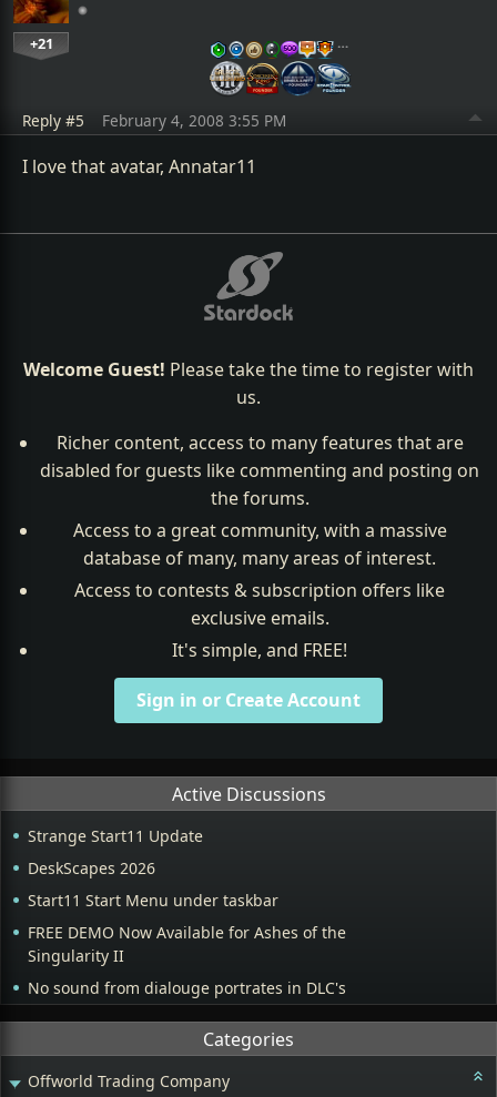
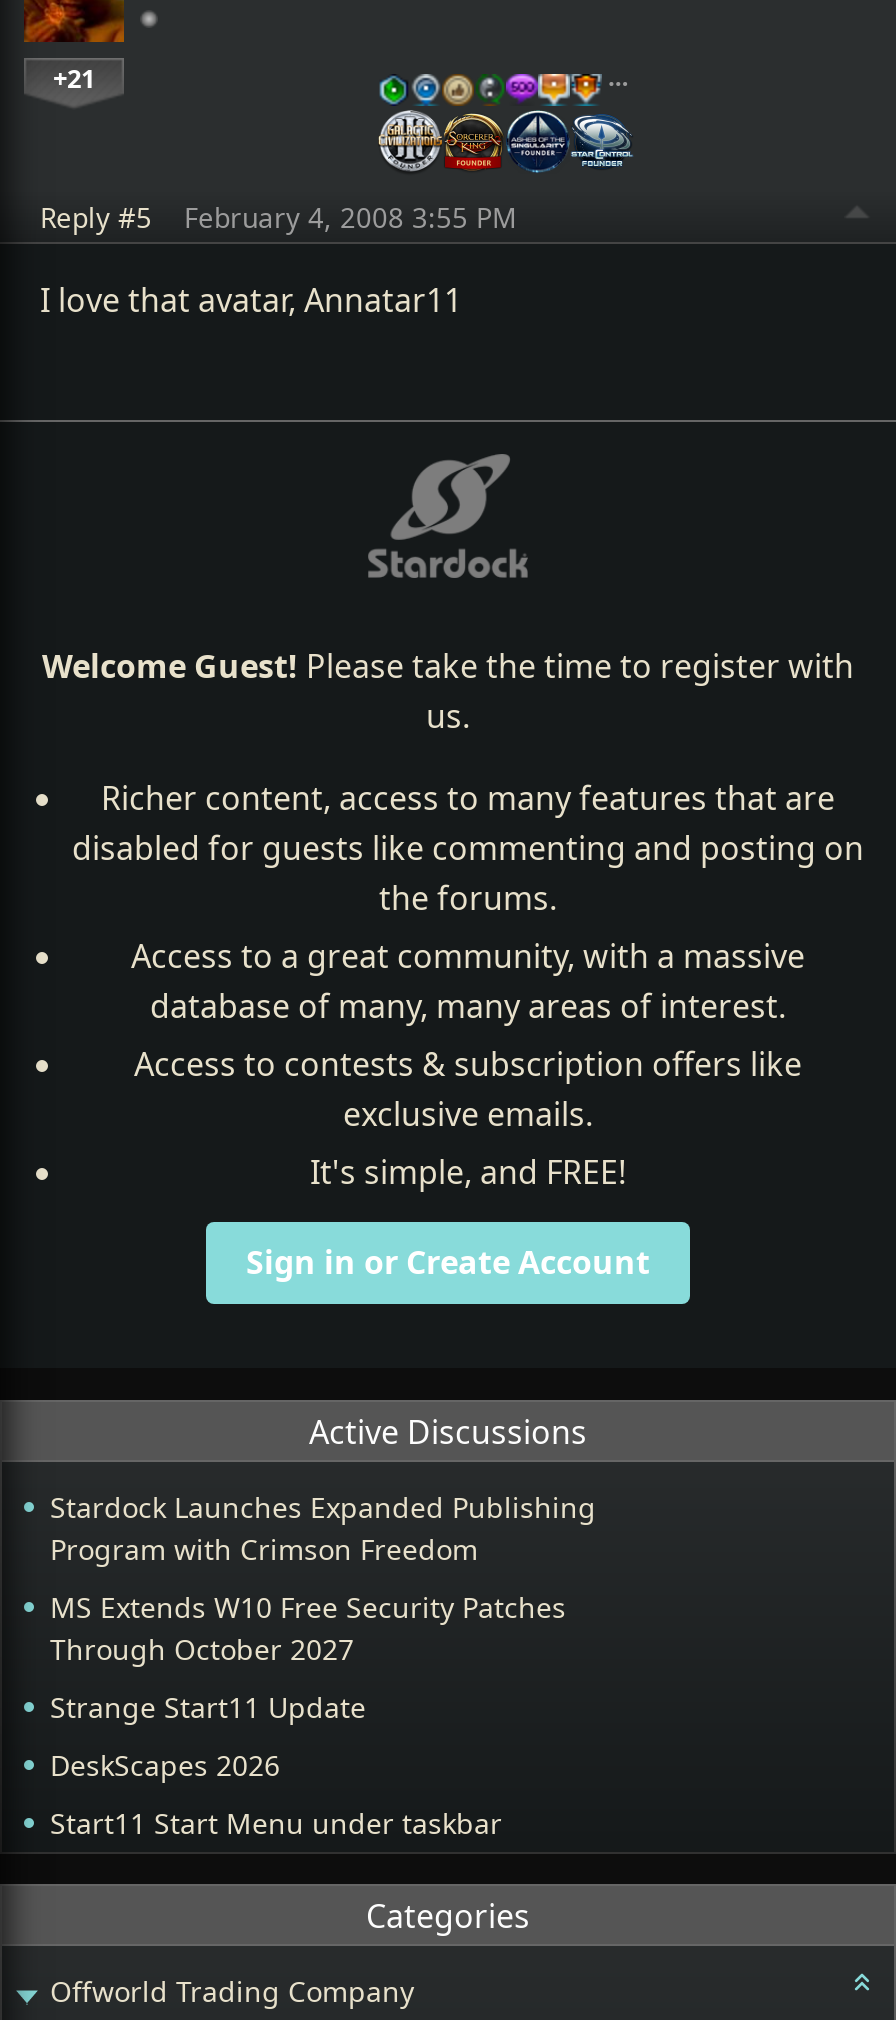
none -> [50,1489,596,1669] Stardock Launches Expanded Publishing | Program with Crimson Freedom | MS Extends W10 Free Security Patches | Through October 2027
moved [28,826,278,911] -> [50,1689,502,1843]: Strange Start11 Update | DeskScapes 2026 | Start11 Start Menu under taskbar
[28,922,346,999] FREE DEMO Now Available for Ashes of the | Singularity II | No sound from dialouge portrates in DLC's -> none

